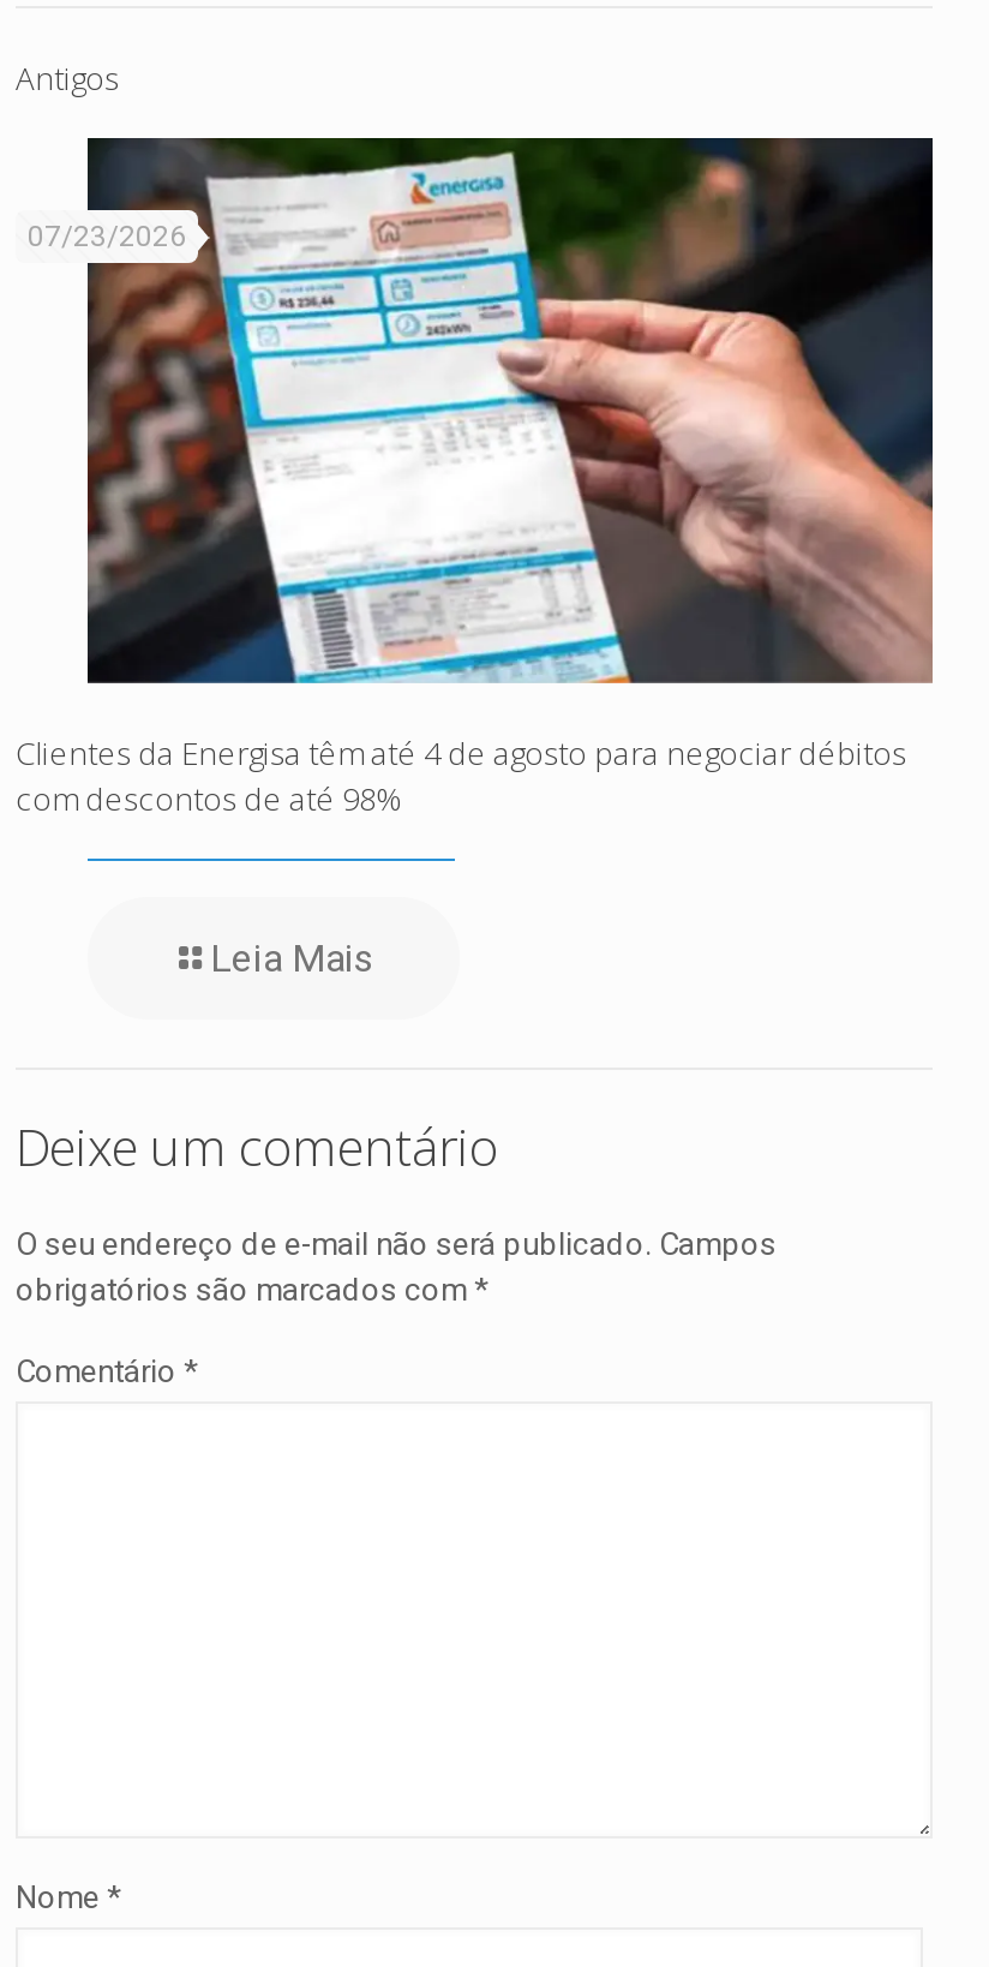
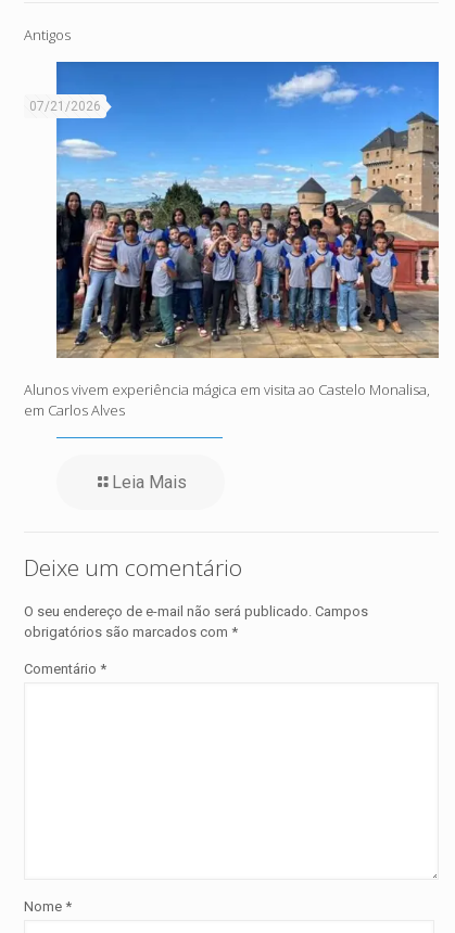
[28,136,935,686] [image] | 07/23/2026 -> [29,61,440,321] [image] | 07/21/2026
[16,731,906,820] Clientes da Energisa têm até 4 de agosto para negociar débitos | com descontos de até 98% -> [24,379,430,420] Alunos vivem experiência mágica em visita ao Castelo Monalisa, | em Carlos Alves

